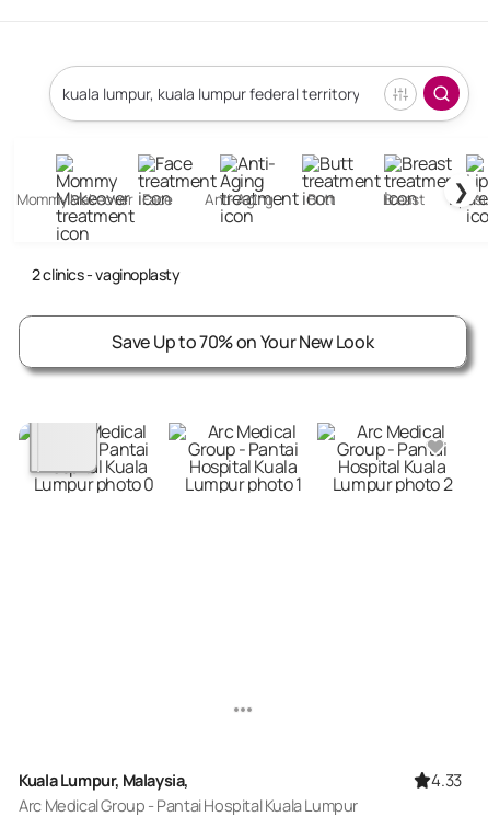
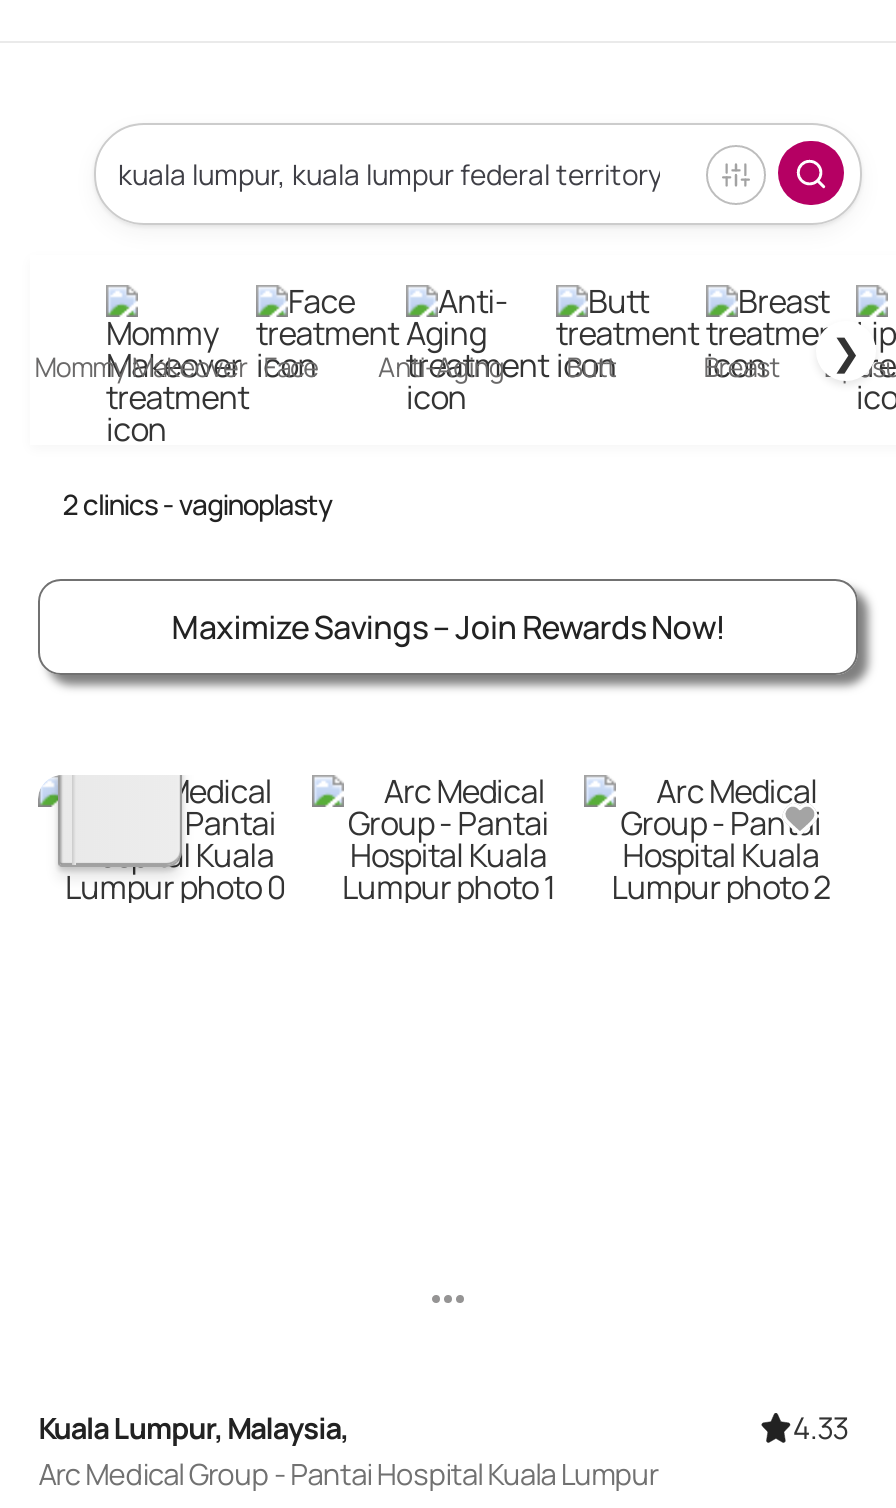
[112,330,374,354] Save Up to 70% on Your New Look -> [172,605,724,649] Maximize Savings – Join Rewards Now!

